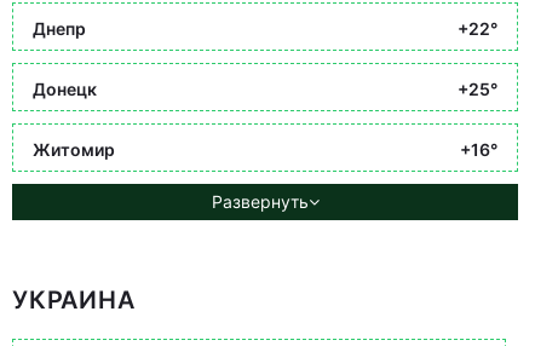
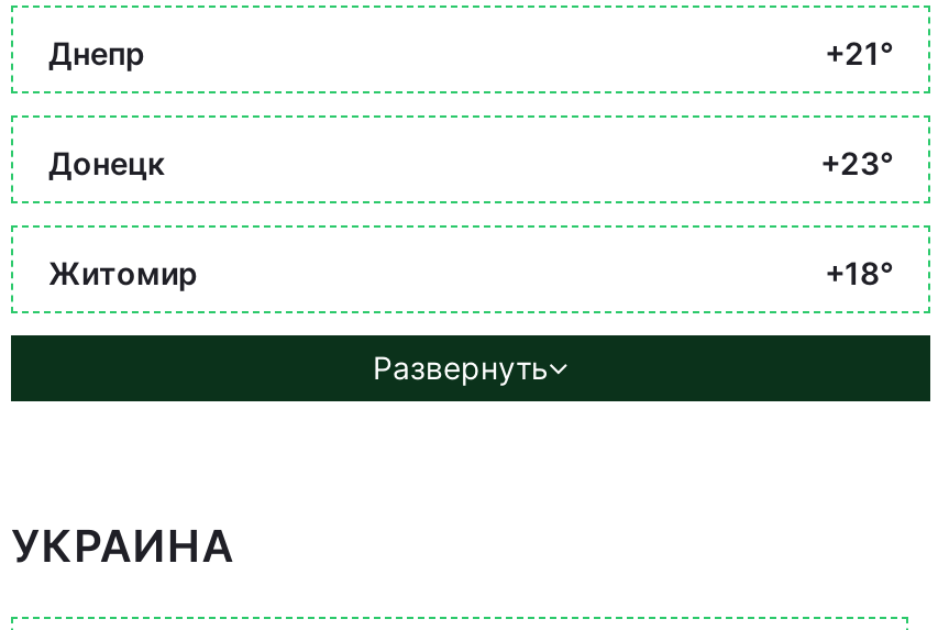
[458,18,497,38] +22° -> [825,33,893,70] +21°
[458,78,497,99] +25° -> [820,143,893,180] +23°
[460,139,497,159] +16° -> [825,253,893,290] +18°

